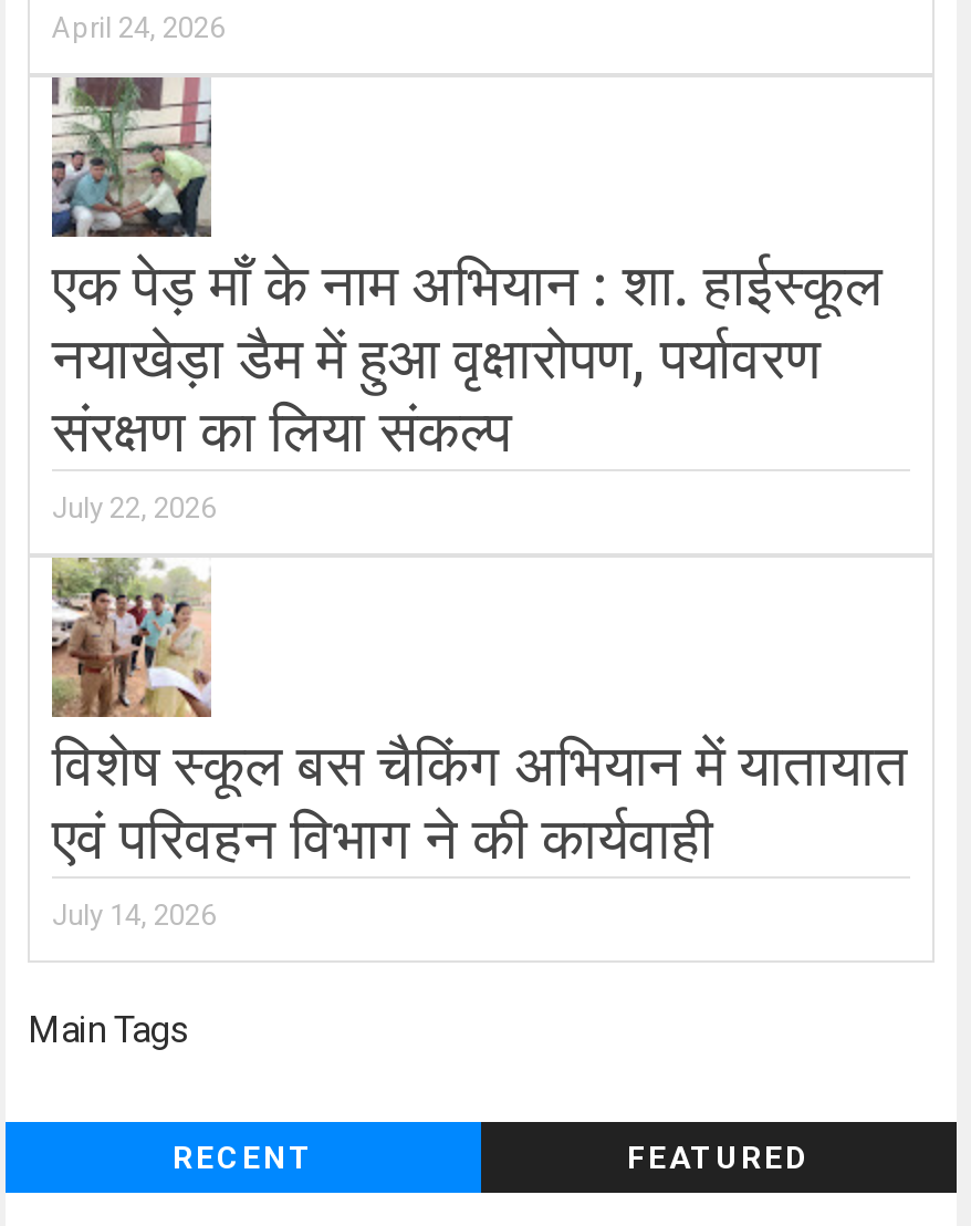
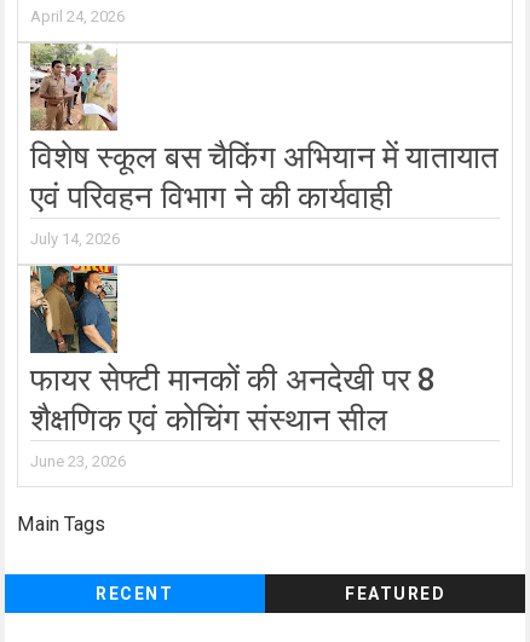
[52,75,883,524] [image] | एक पेड़ माँ के नाम अभियान : शा. हाईस्कूल | नयाखेड़ा डैम में हुआ वृक्षारोपण, पर्यावरण | संरक्षण का लिया संकल्प | July 22, 2026 -> none
moved [48,553,908,932] -> [28,41,499,248]: [image] | विशेष स्कूल बस चैकिंग अभियान में यातायात | एवं परिवहन विभाग ने की कार्यवाही | July 14, 2026
none -> [29,265,436,470] [image] | फायर सेफ्टी मानकों की अनदेखी पर 8 | शैक्षणिक एवं कोचिंग संस्थान सील | June 23, 2026

